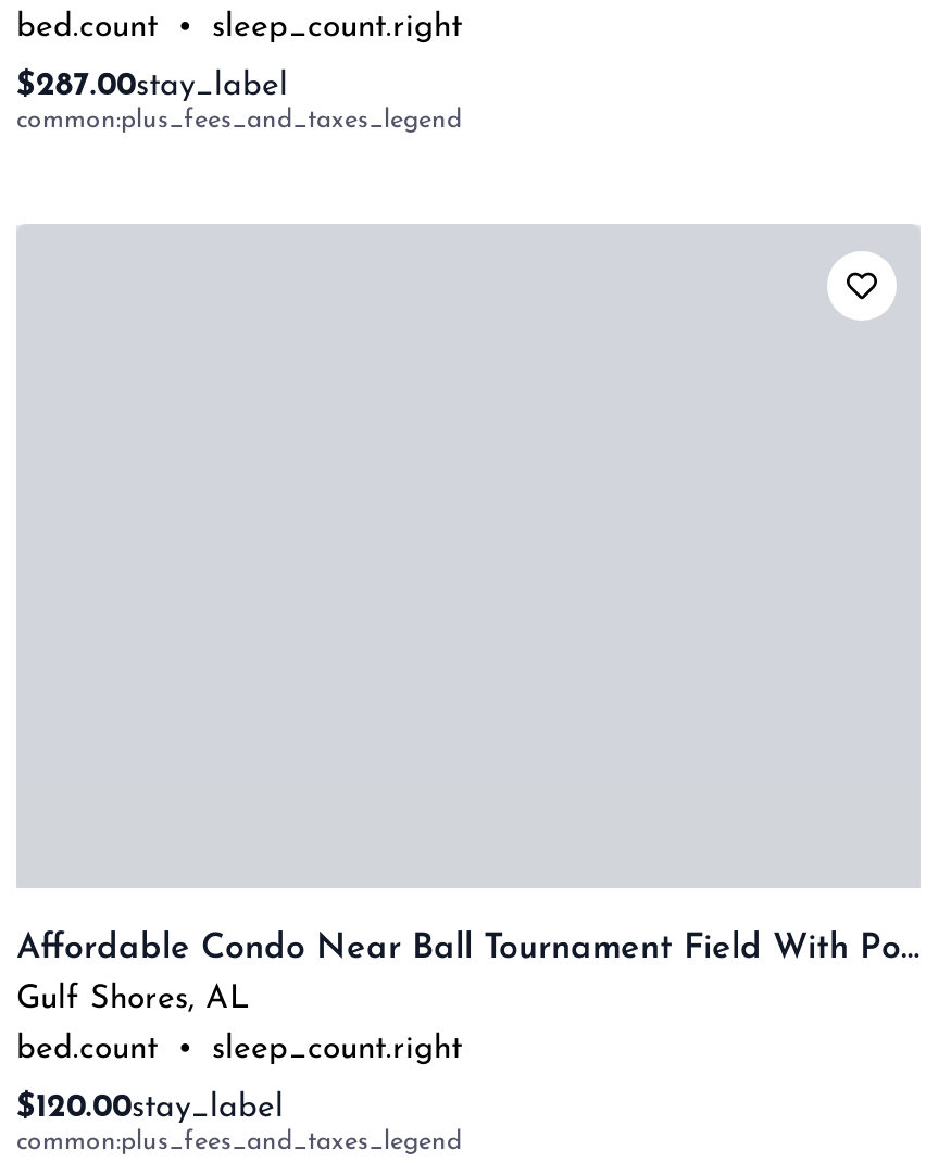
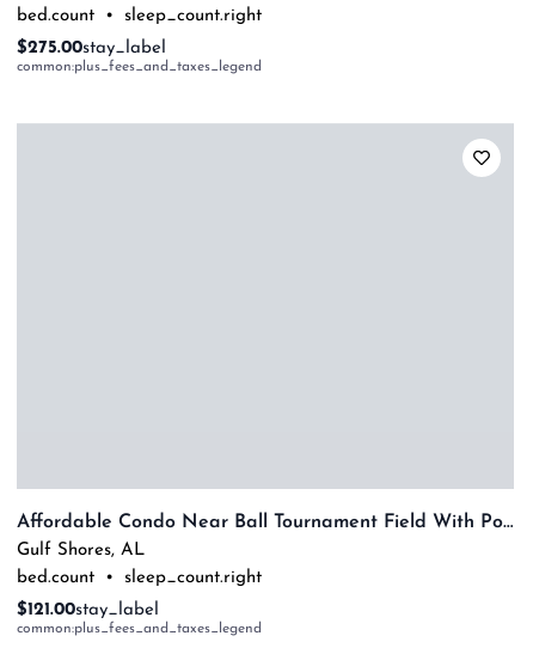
[16,71,288,103] $287.00stay_label -> [17,39,166,57] $275.00stay_label
[16,1092,284,1125] $120.00stay_label -> [17,601,159,619] $121.00stay_label

